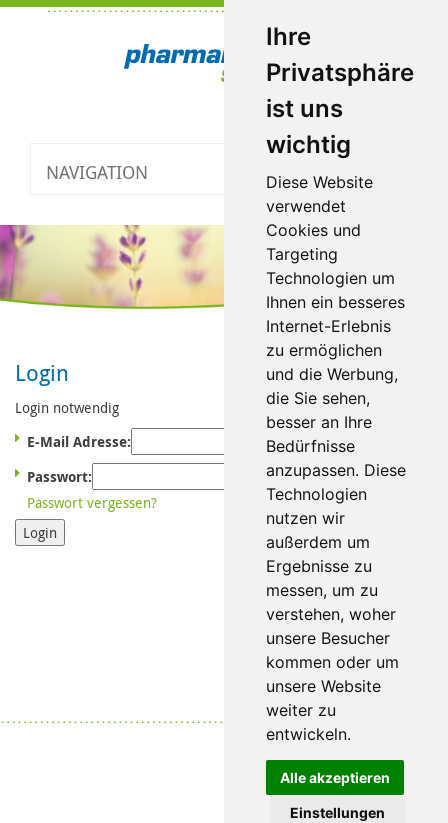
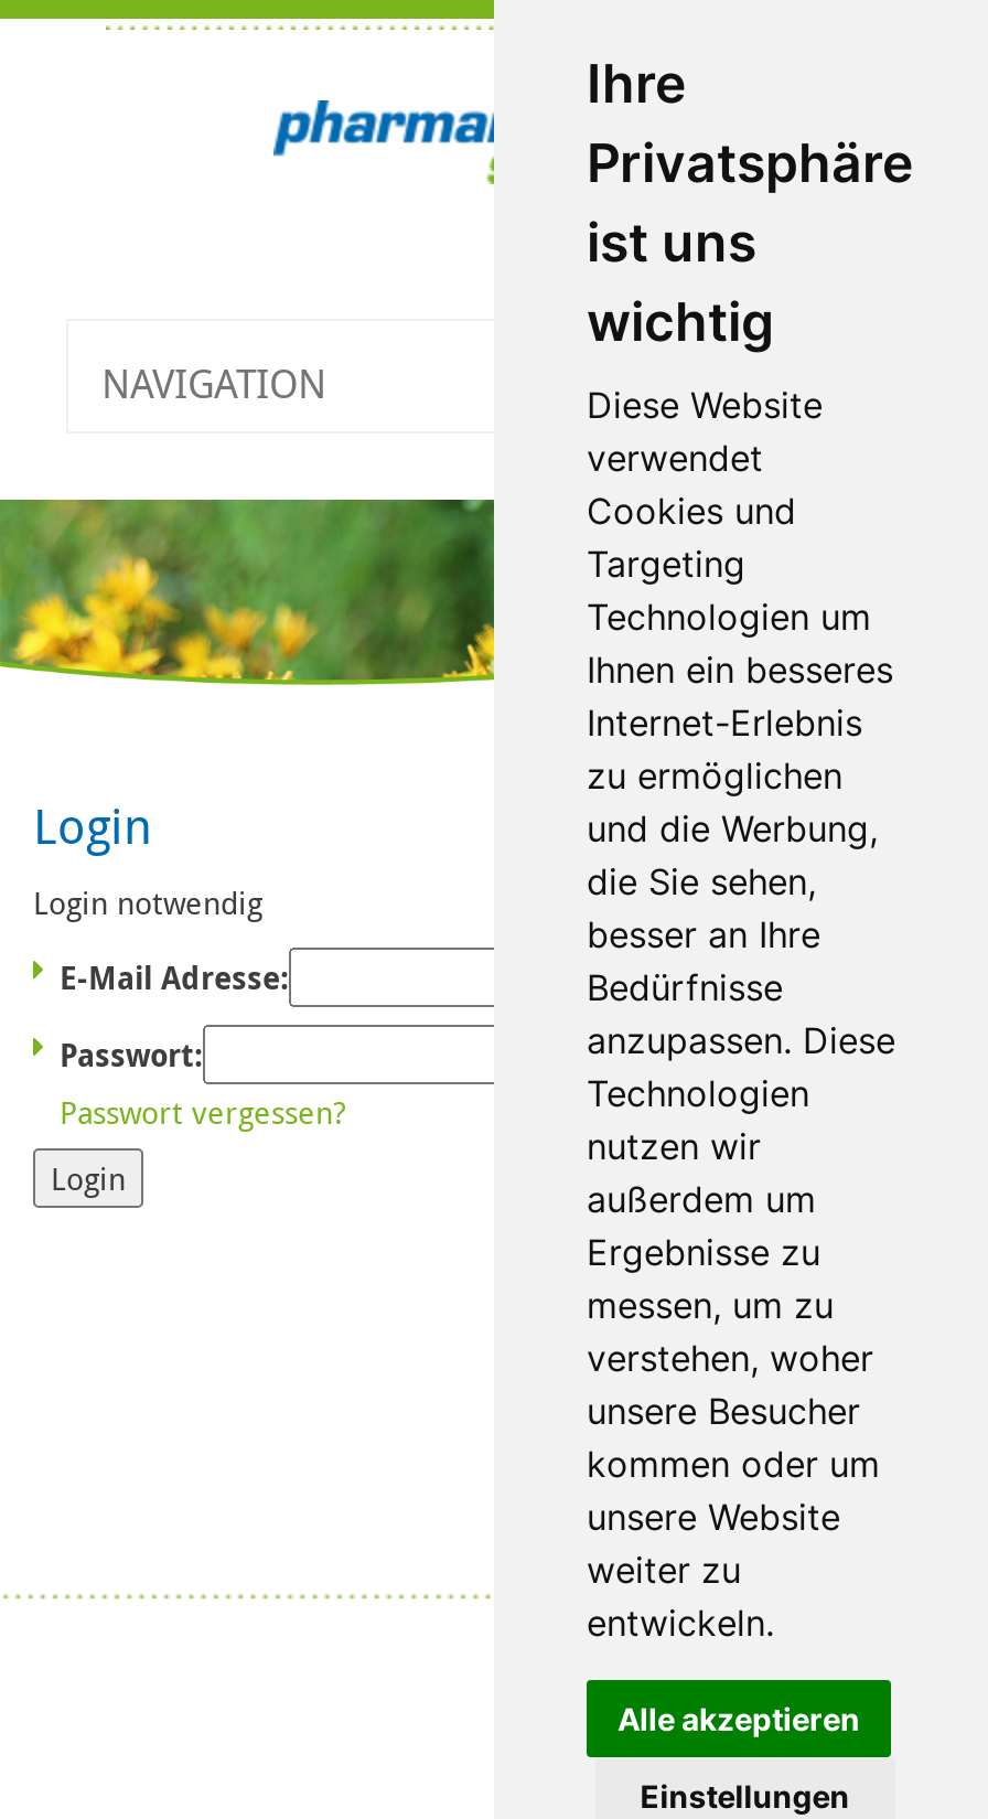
[3,224,224,308] [image] -> [7,497,496,683] [image]

